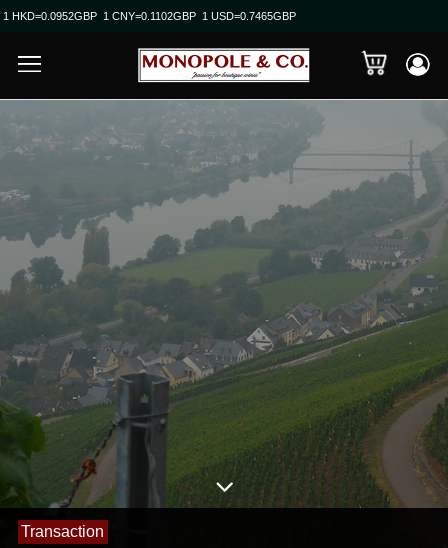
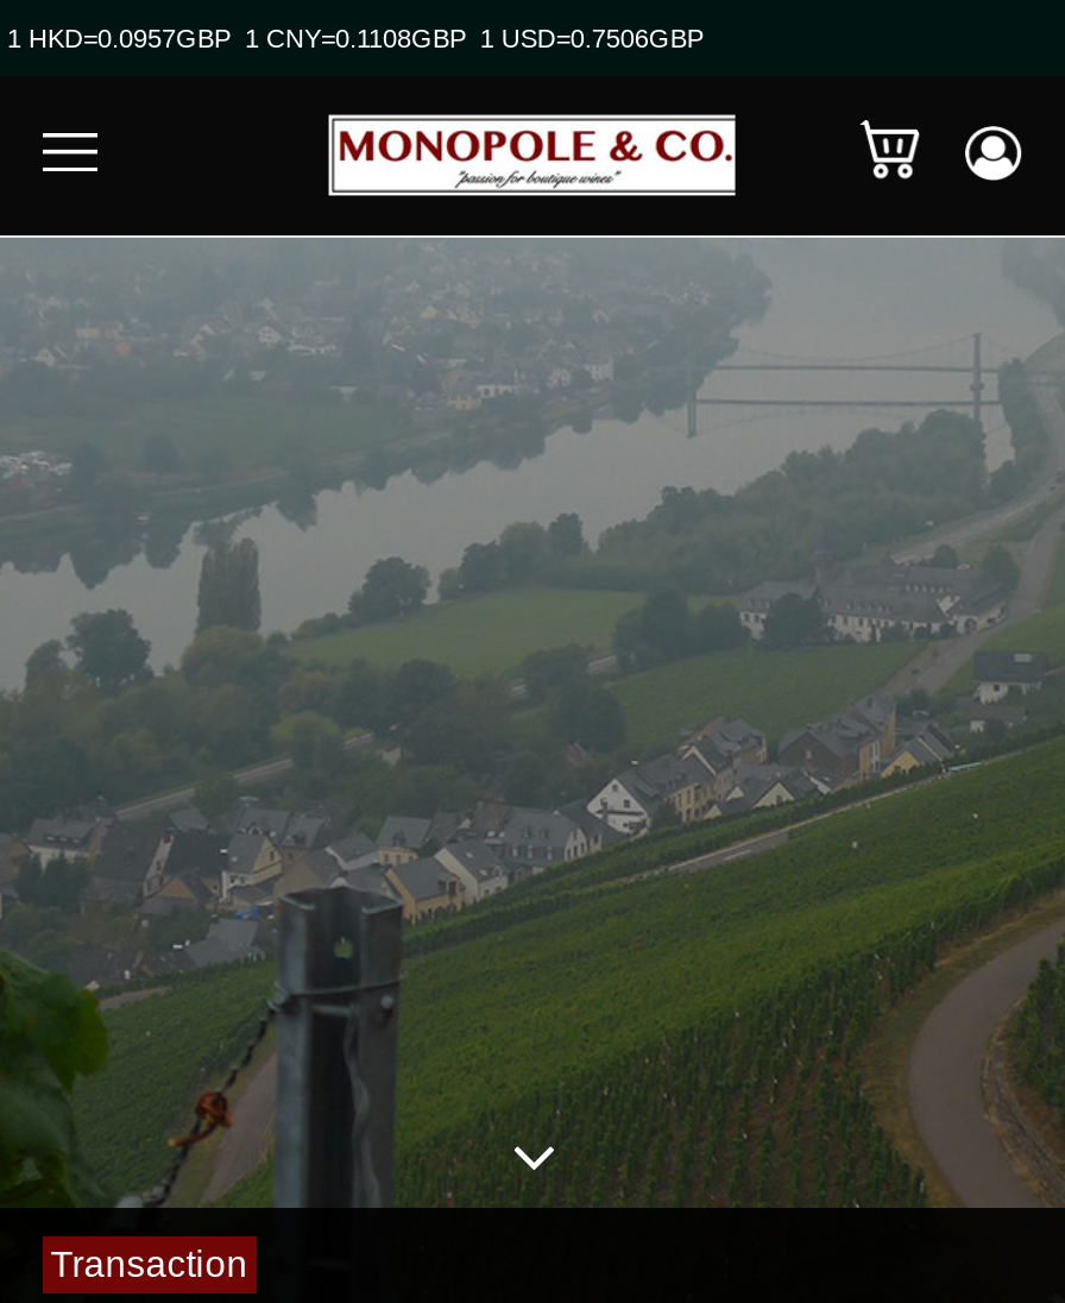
[3,10,296,22] 1 HKD=0.0952GBP 1 CNY=0.1102GBP 1 USD=0.7465GBP -> [7,24,703,52] 1 HKD=0.0957GBP 1 CNY=0.1108GBP 1 USD=0.7506GBP

